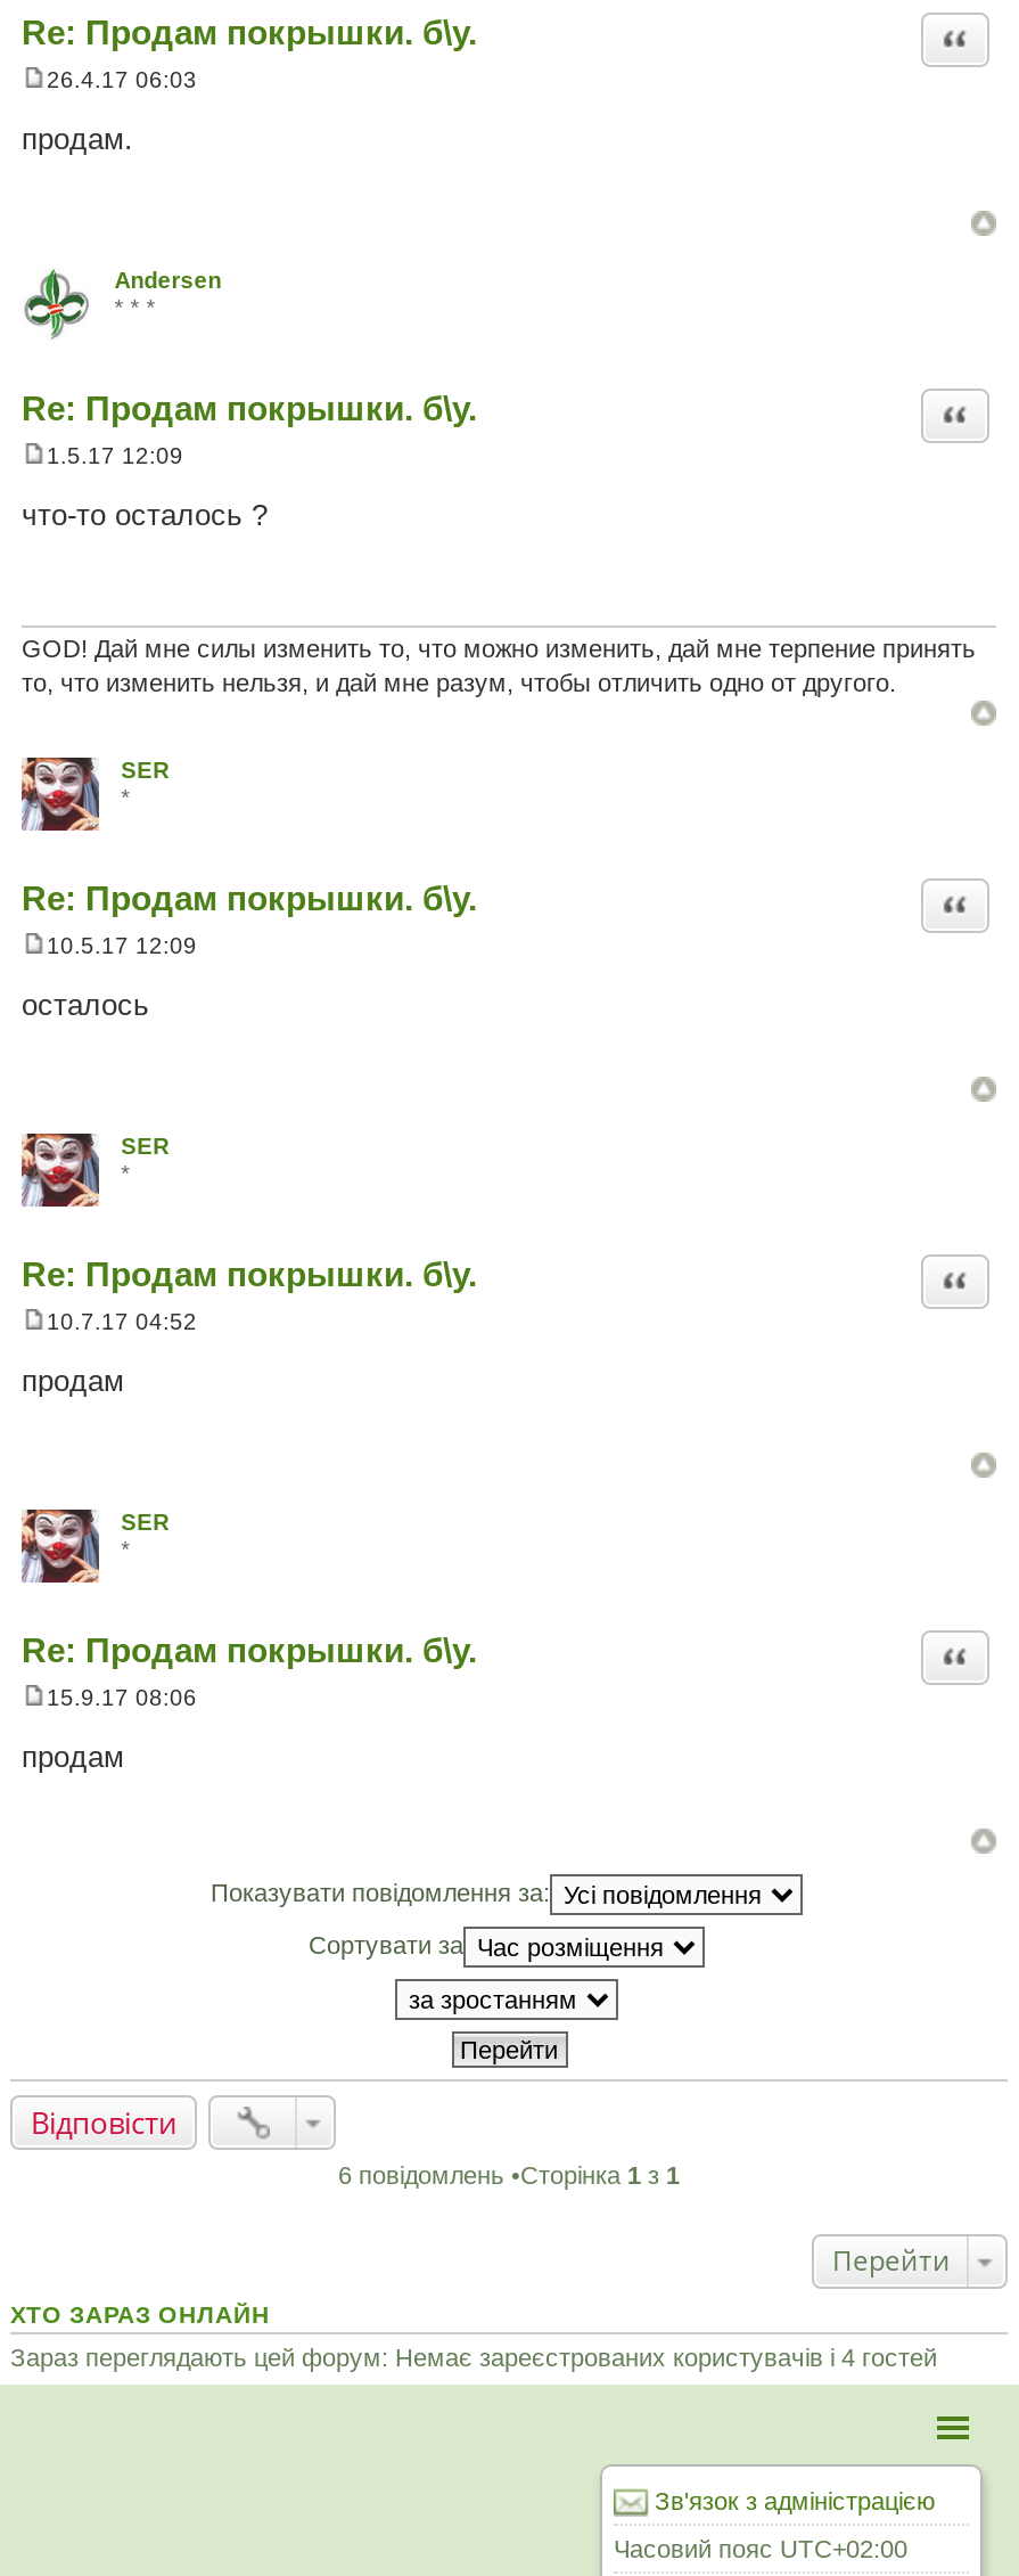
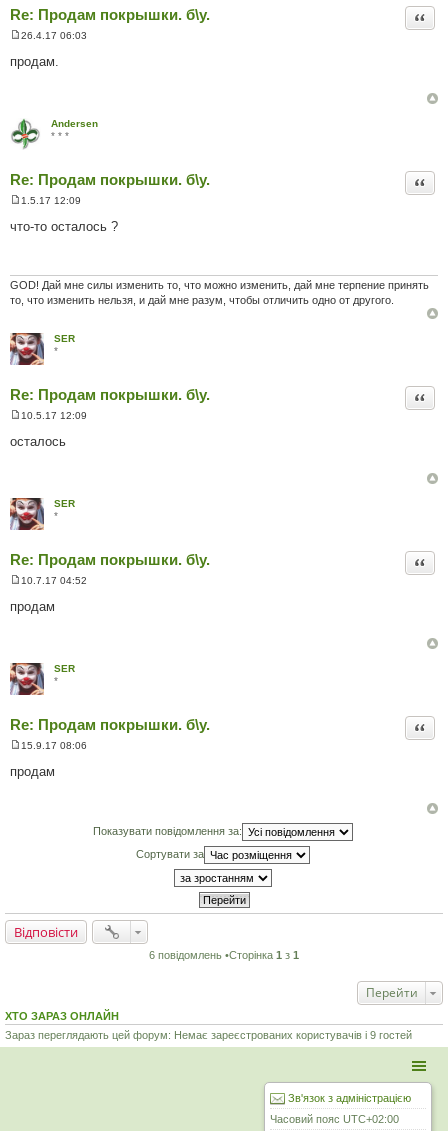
[10,2343,937,2371] Зараз переглядають цей форум: Немає зареєстрованих користувачів і 4 гостей -> [5,1029,412,1041] Зараз переглядають цей форум: Немає зареєстрованих користувачів і 9 гостей

